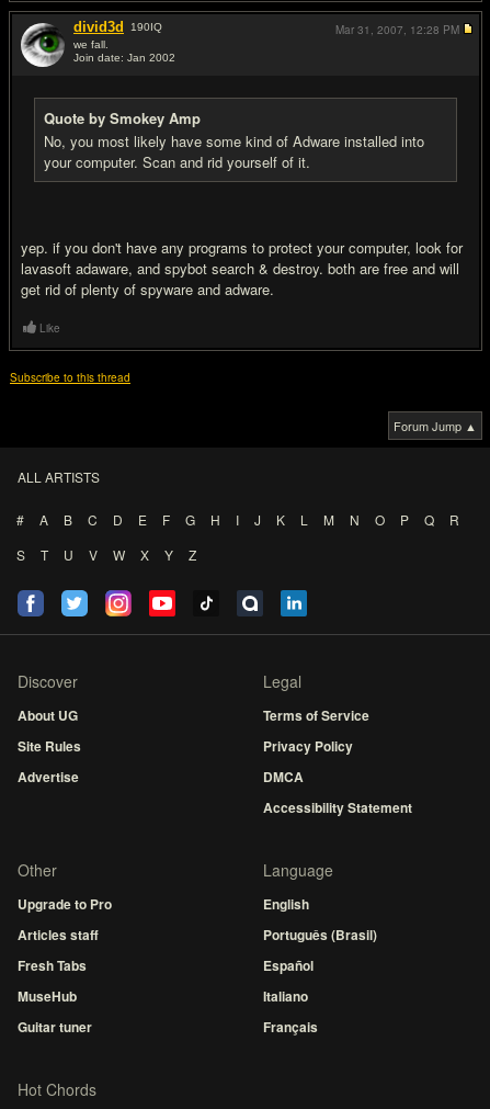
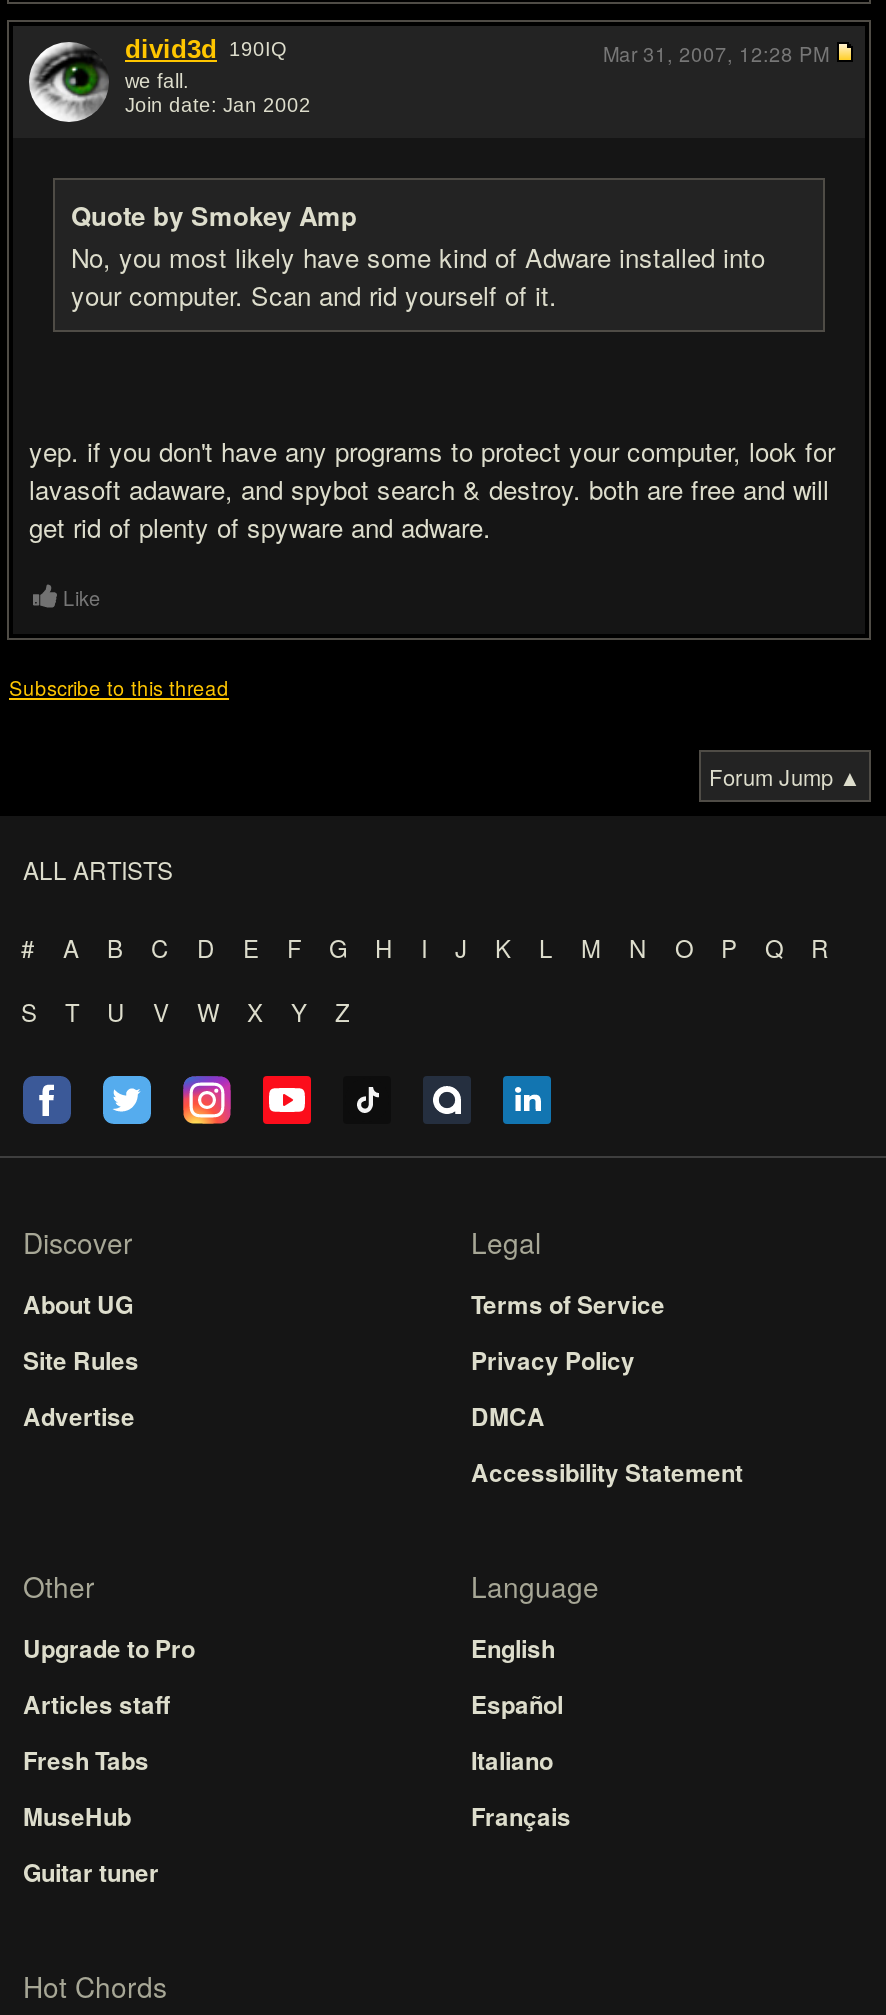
[263,925,377,945] Português (Brasil) -> none
moved [263,956,318,1037] -> [471,1686,571,1834]: Español | Italiano | Français

